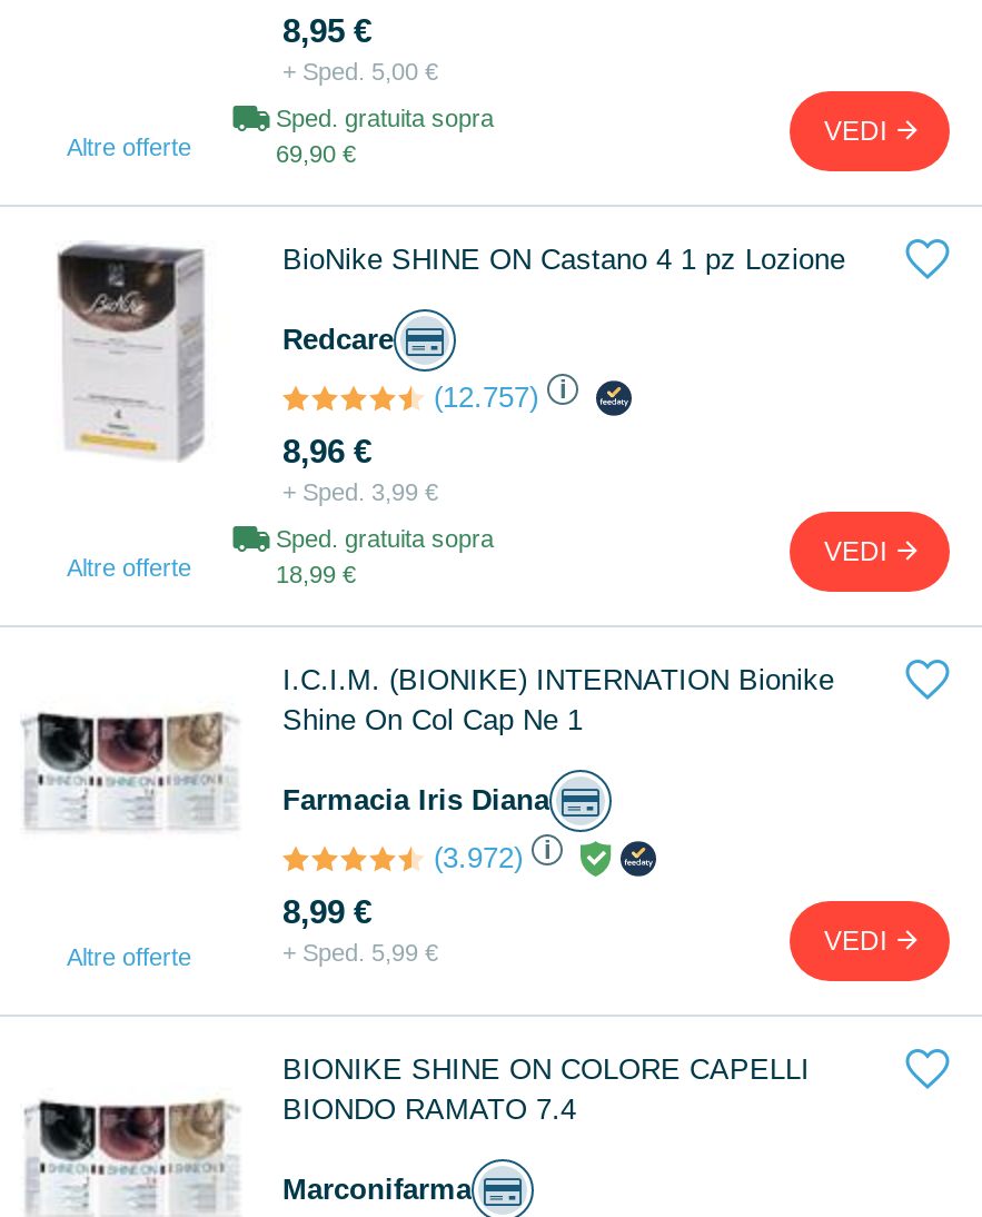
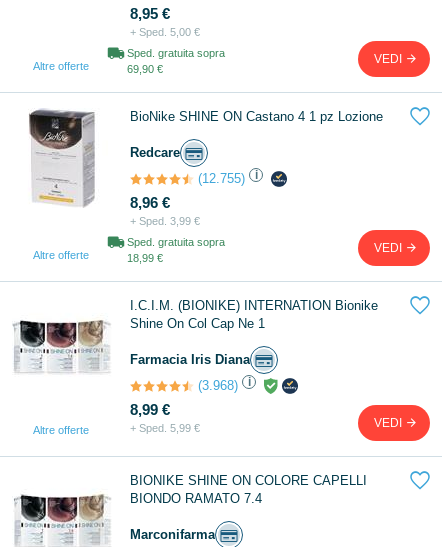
[434,379,538,413] (12.757) -> [198,170,245,185] (12.755)
[434,840,523,873] (3.972) -> [198,377,238,392] (3.968)

